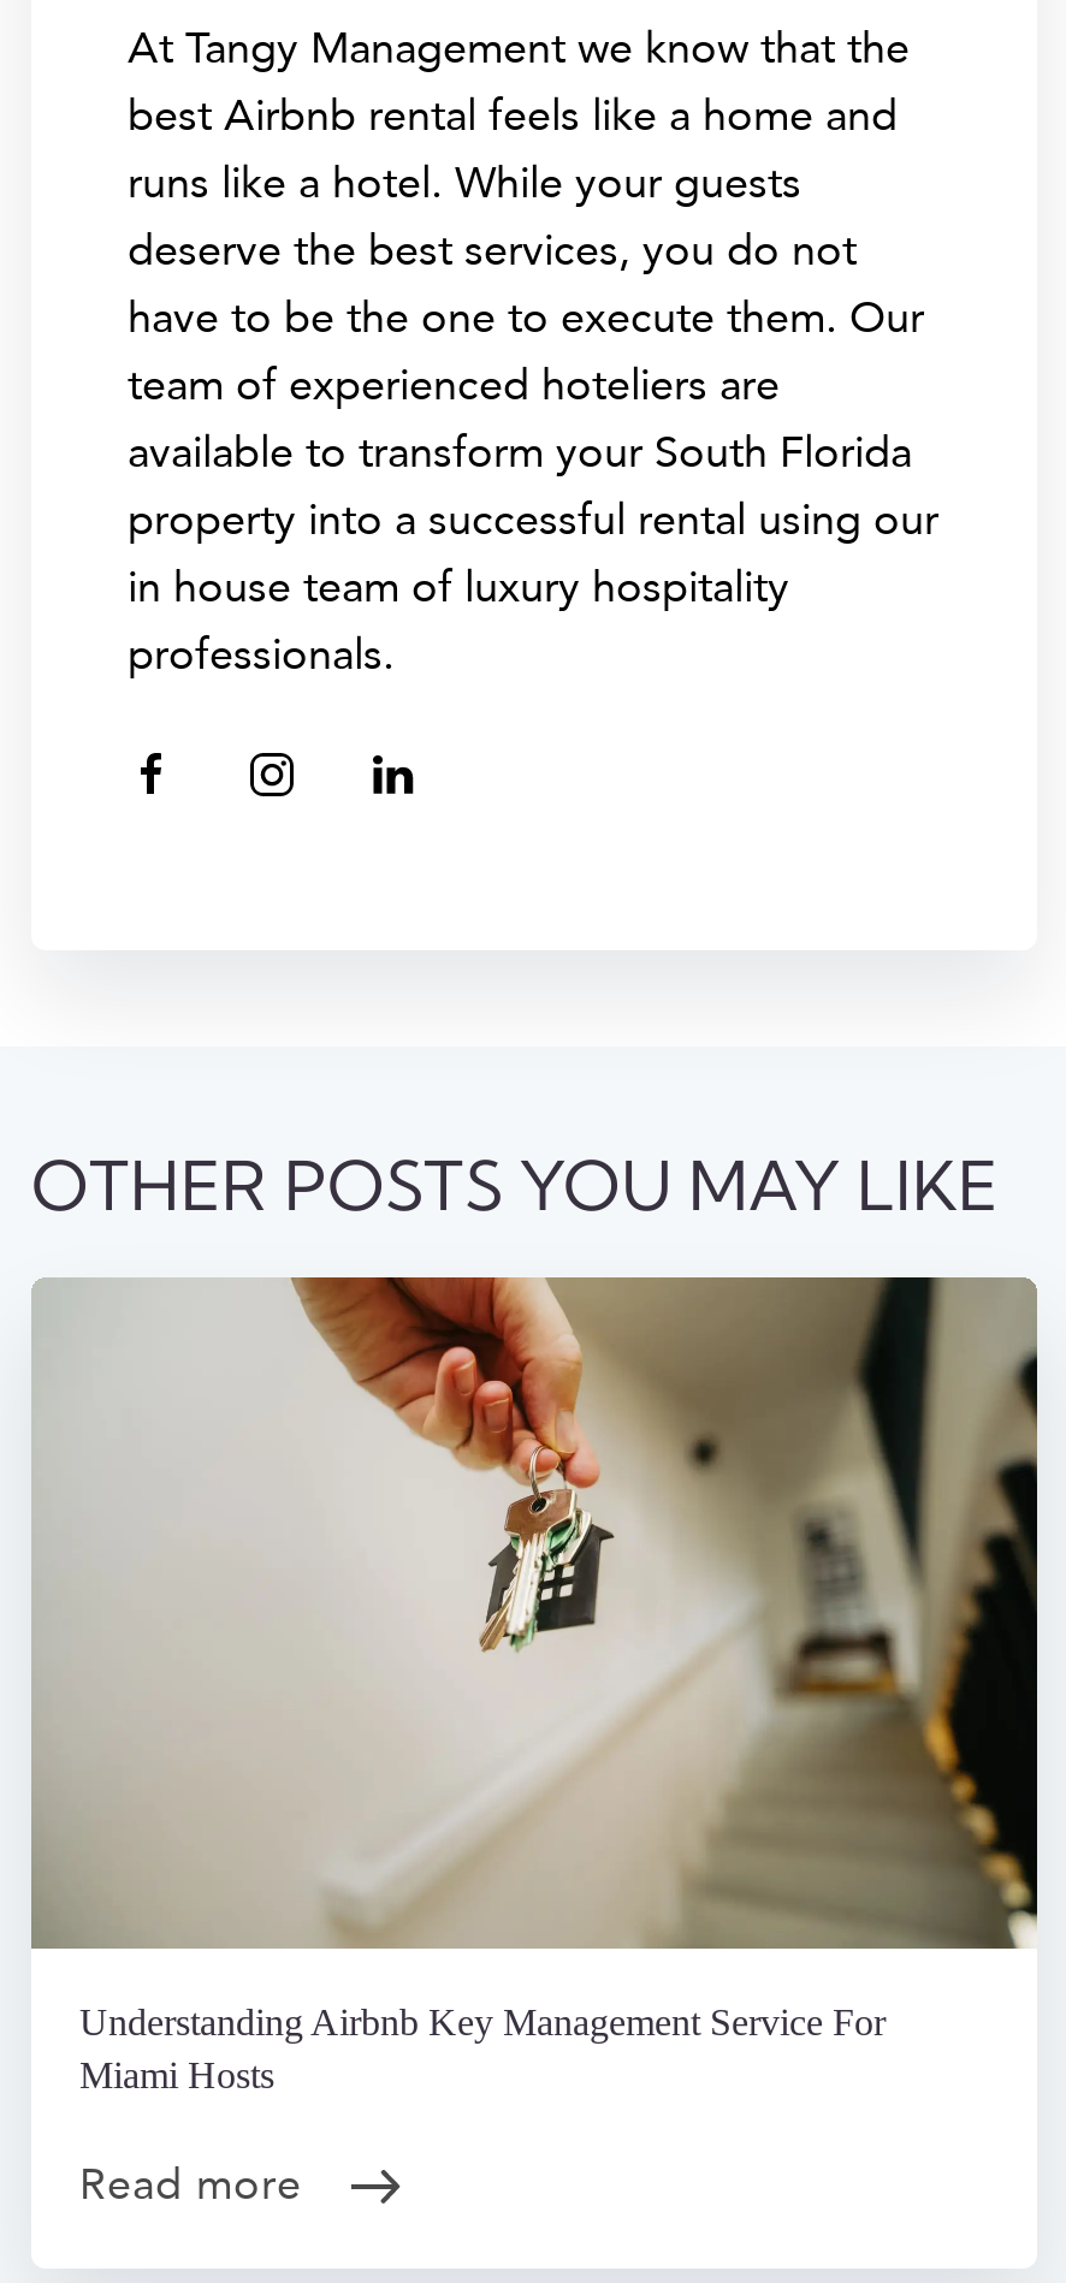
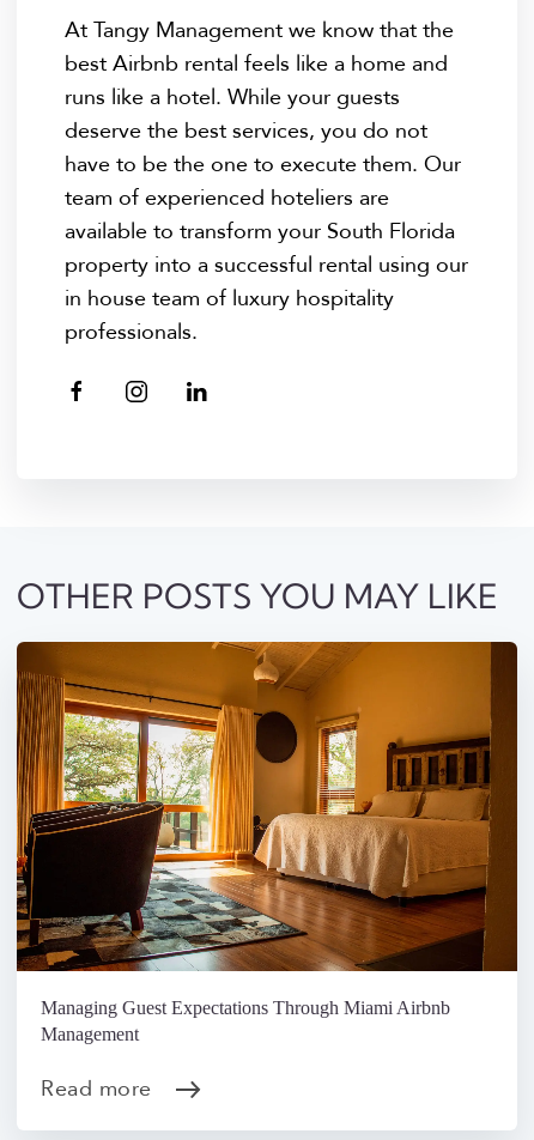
[31,1275,1037,2095] [image] | Understanding Airbnb Key Management Service For | Miami Hosts -> [16,641,518,1044] [image] | Managing Guest Expectations Through Miami Airbnb | Management

